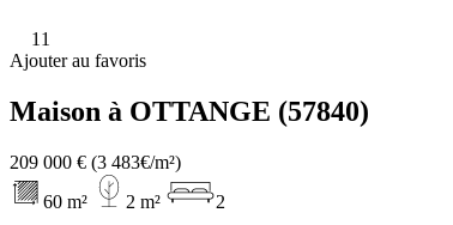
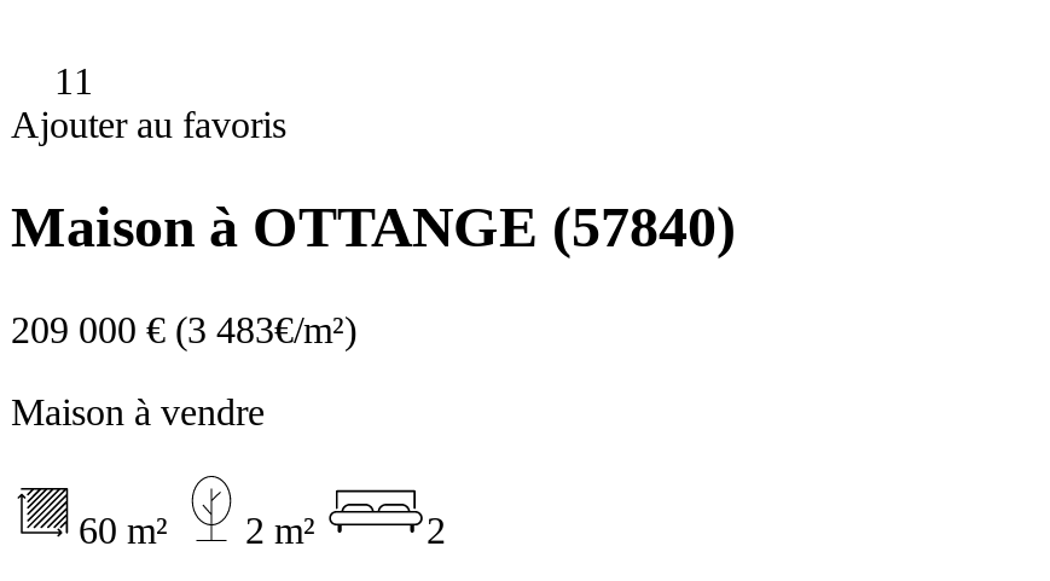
none -> [11,392,265,433] Maison à vendre

